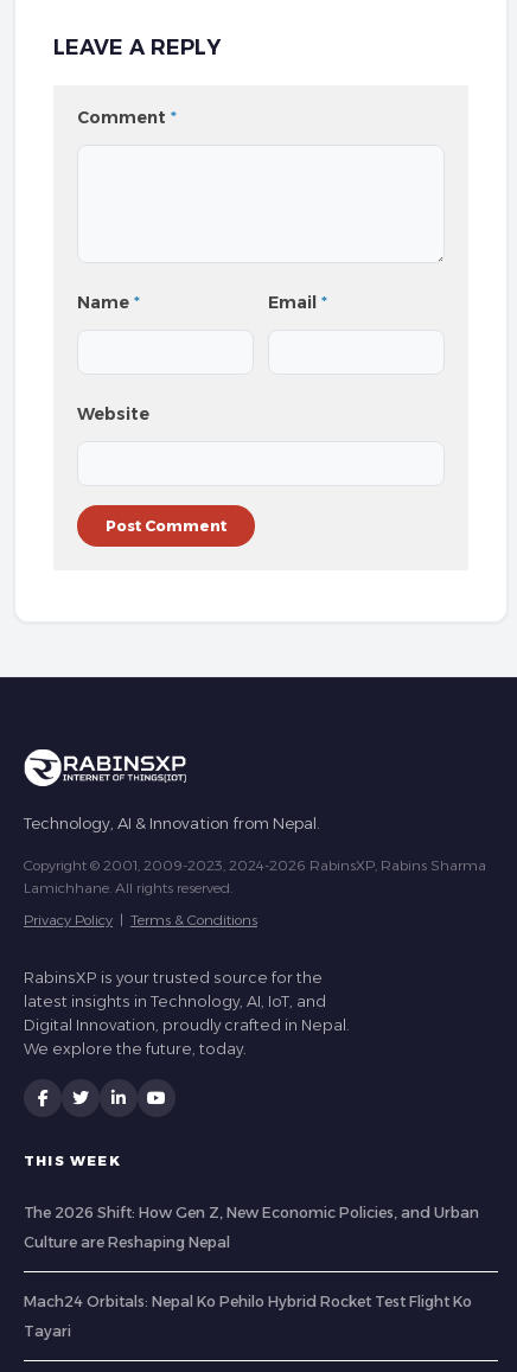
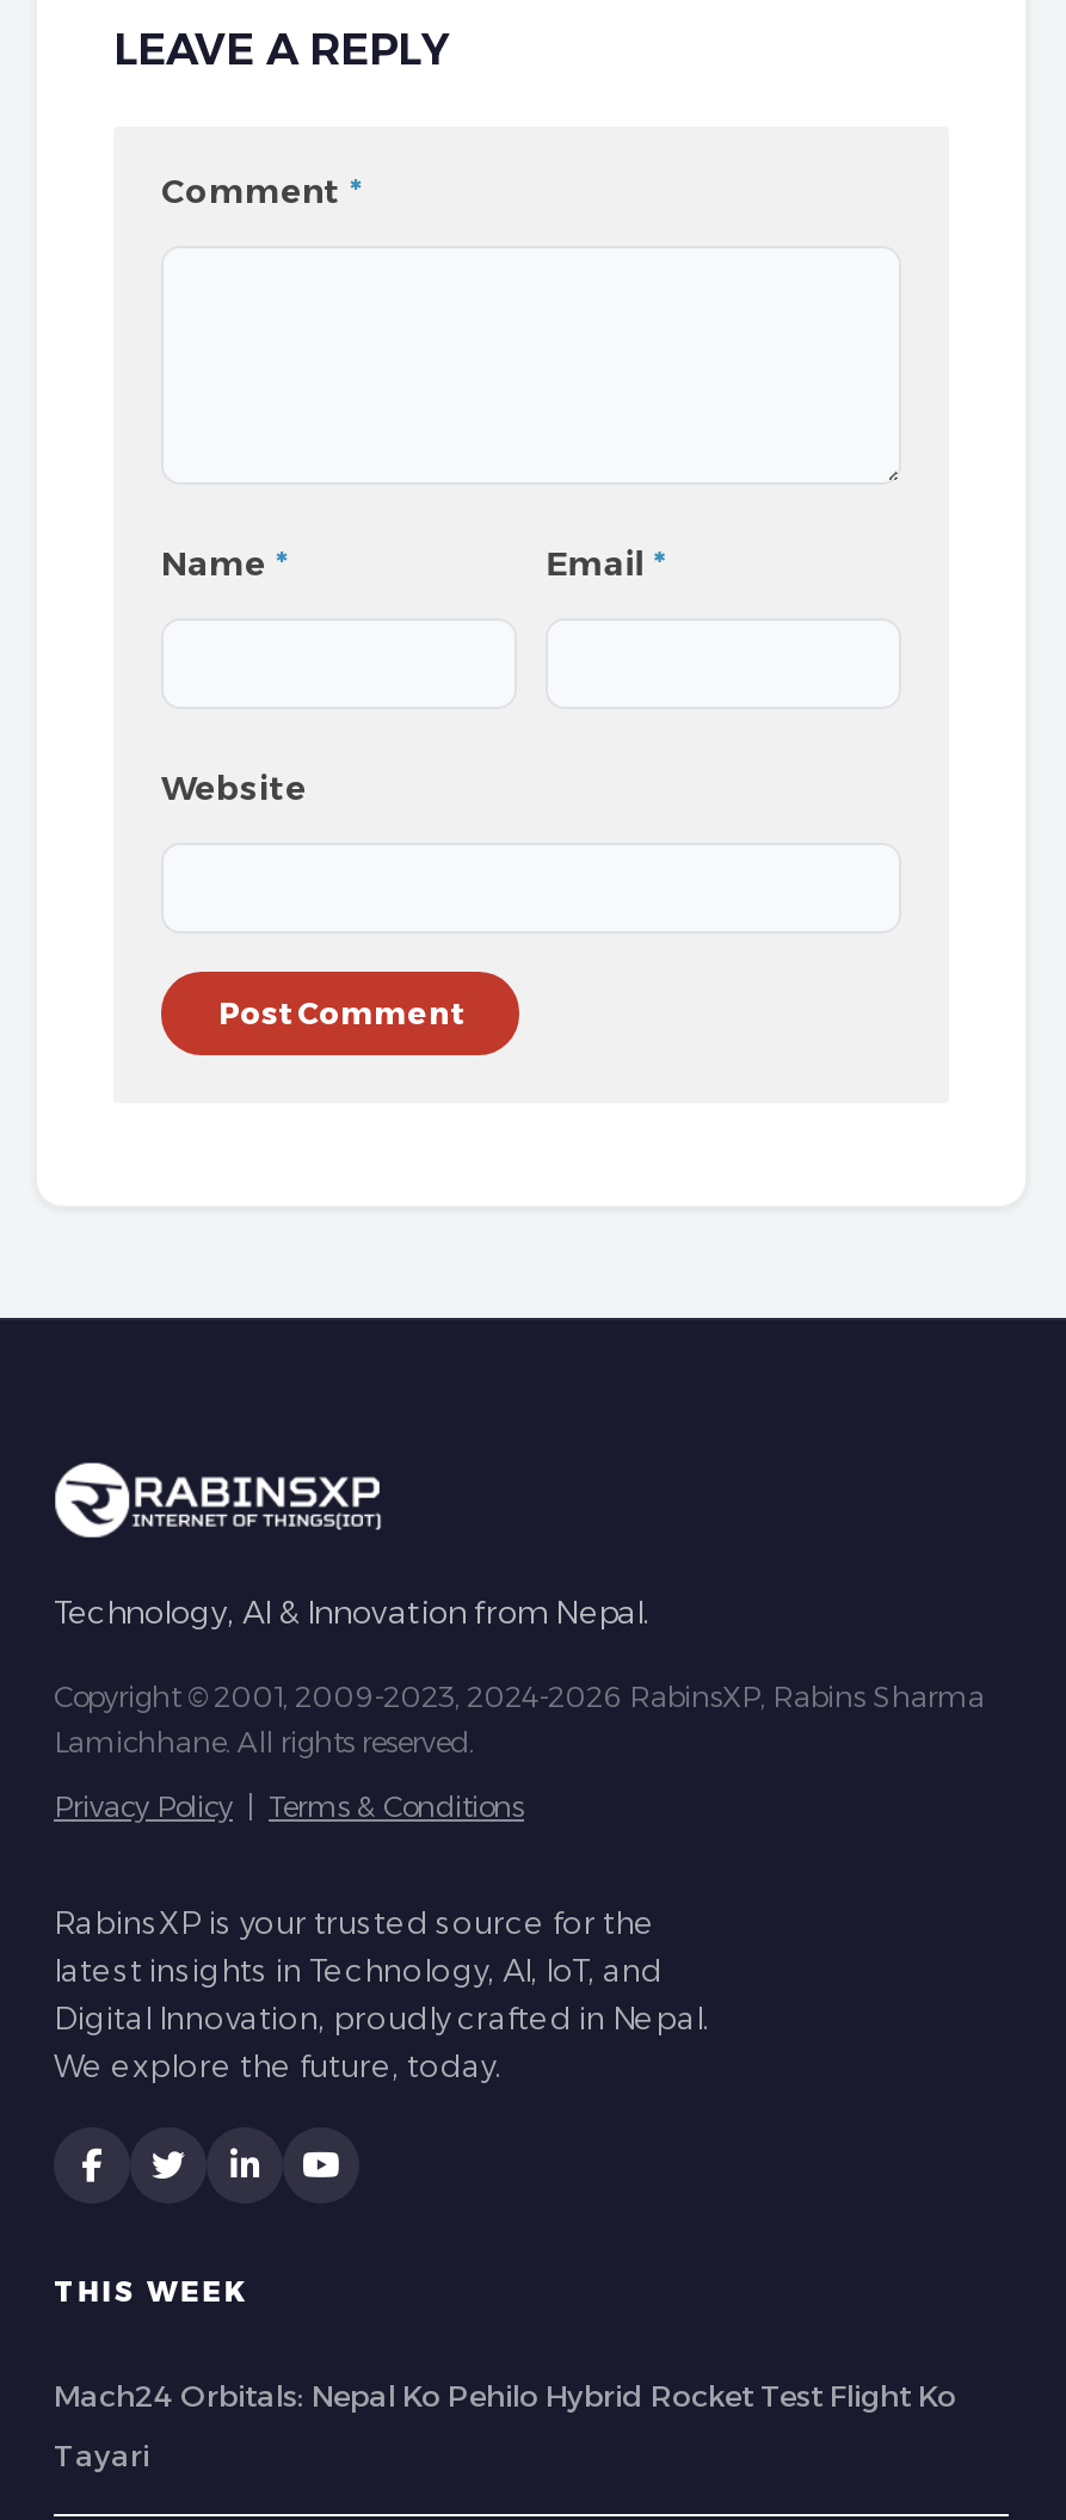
[24,1204,479,1251] The 2026 Shift: How Gen Z, New Economic Policies, and Urban | Culture are Reshaping Nepal -> none

